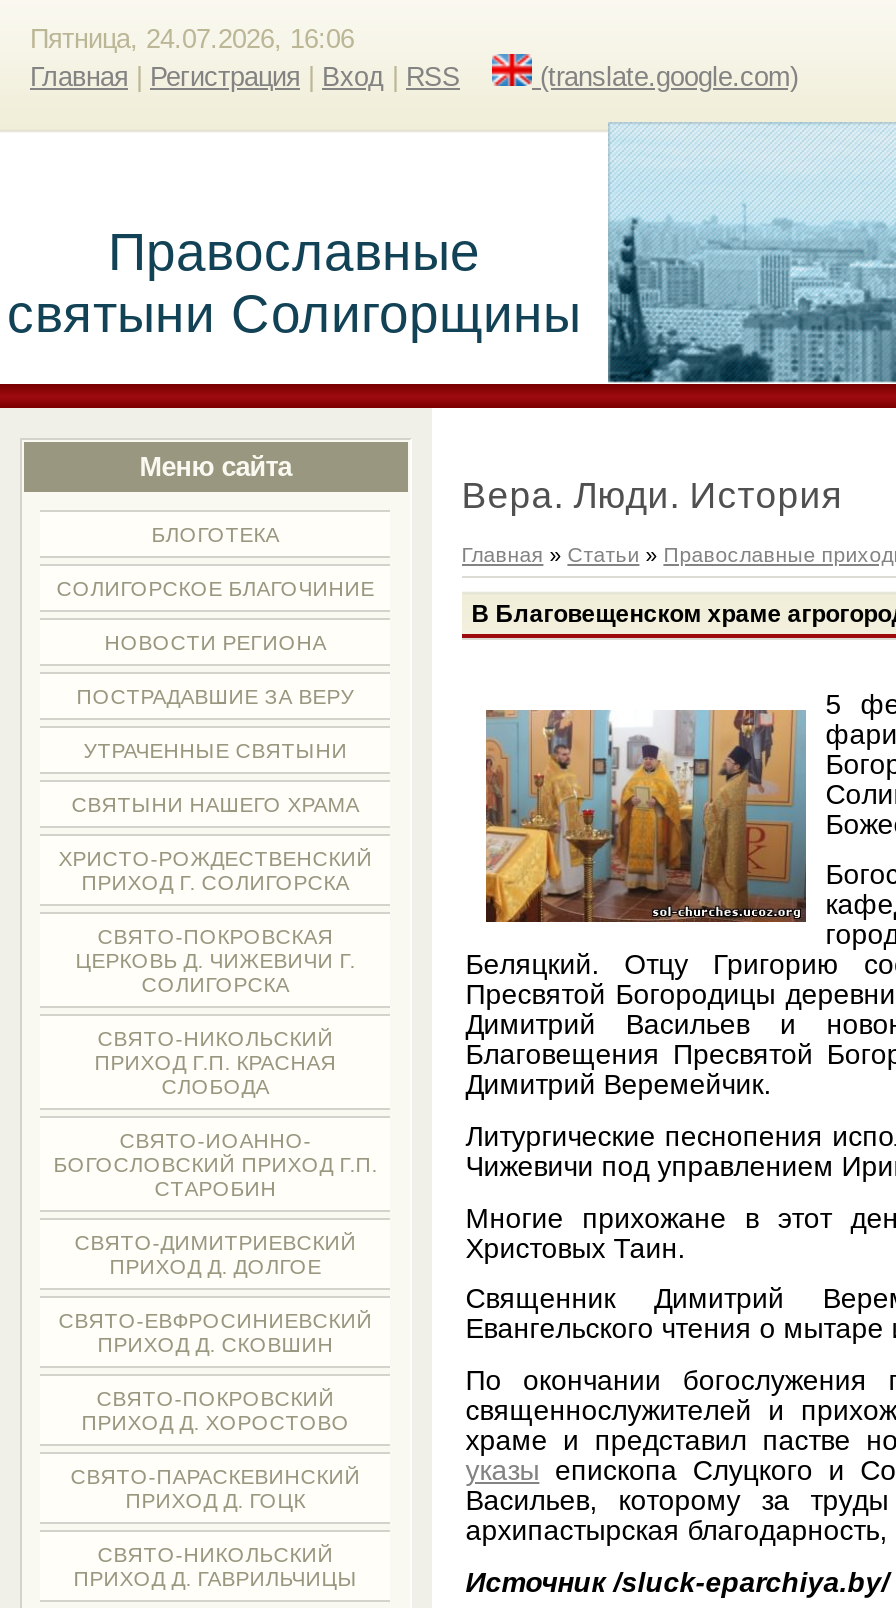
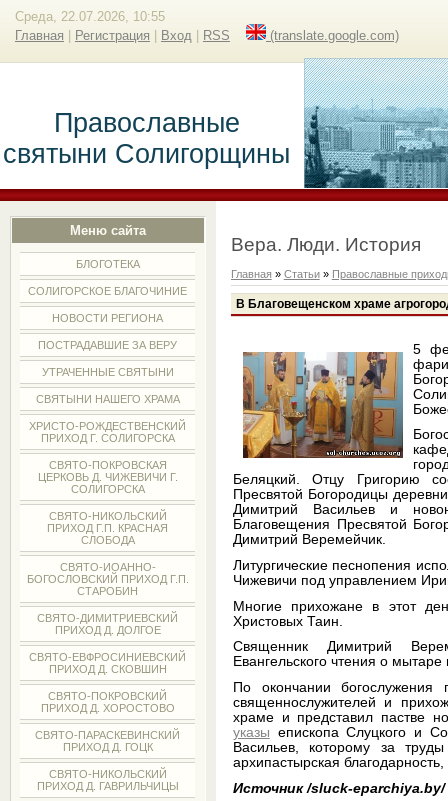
[30,24,354,54] Пятница, 24.07.2026, 16:06 -> [15,9,165,24] Среда, 22.07.2026, 10:55

